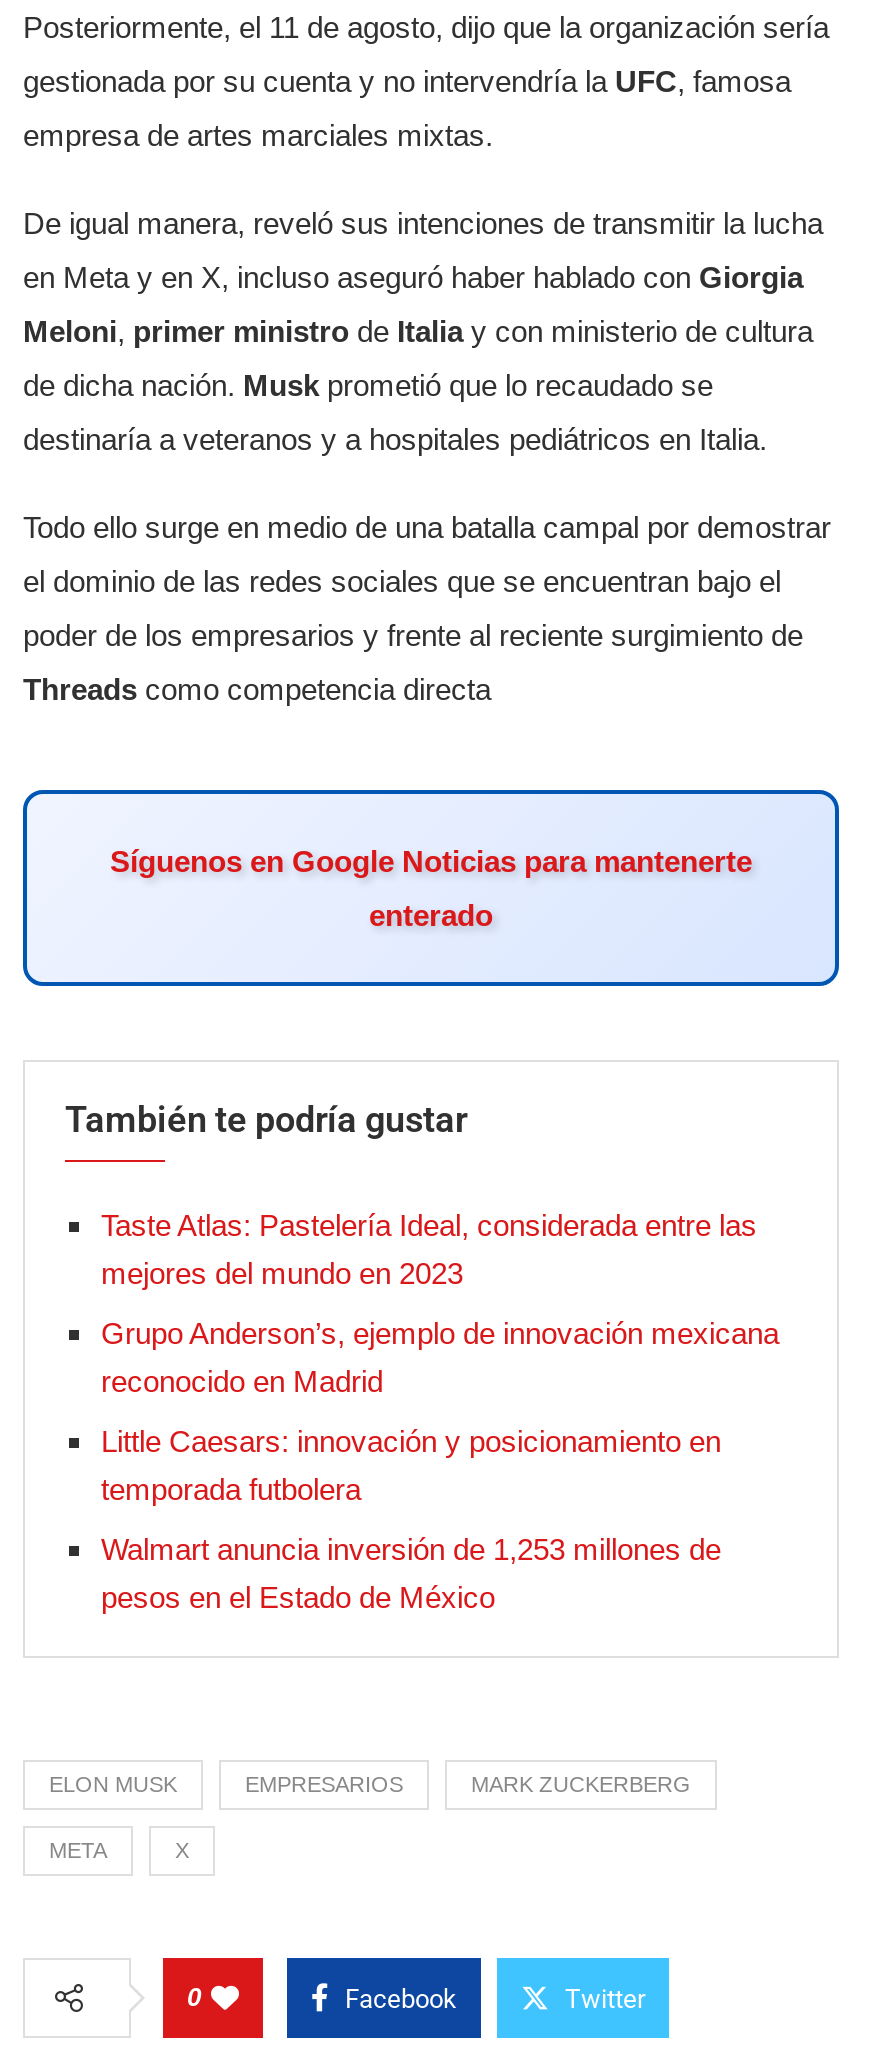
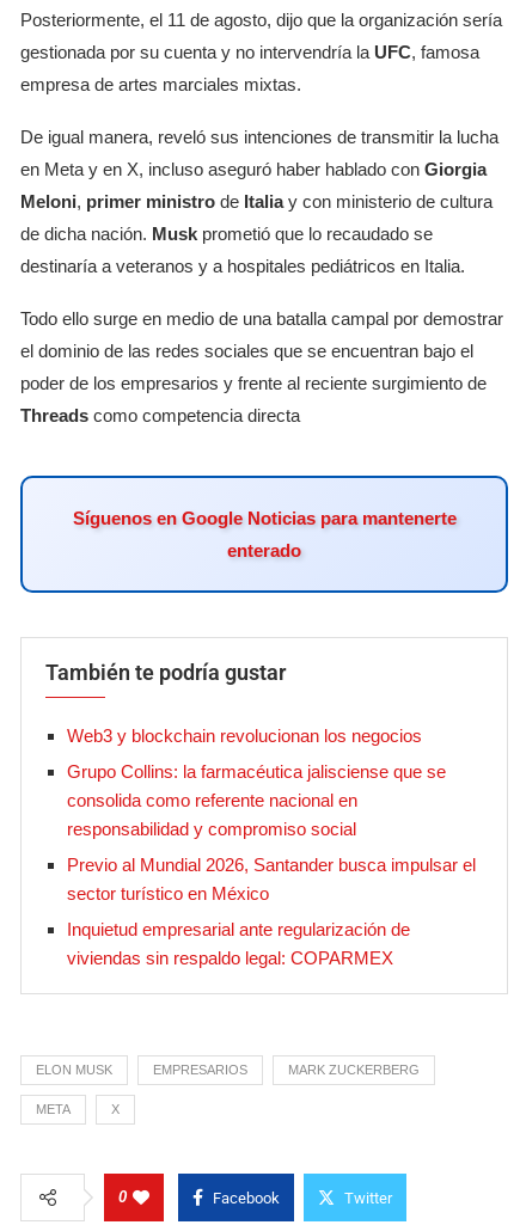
[101,1208,757,1290] Taste Atlas: Pastelería Ideal, considerada entre las | mejores del mundo en 2023 -> [67,725,422,746] Web3 y blockchain revolucionan los negocios
[101,1316,779,1398] Grupo Anderson’s, ejemplo de innovación mexicana | reconocido en Madrid -> [67,761,446,839] Grupo Collins: la farmacéutica jalisciense que se | consolida como referente nacional en | responsabilidad y compromiso social
[101,1424,721,1506] Little Caesars: innovación y posicionamiento en | temporada futbolera -> [67,854,476,903] Previo al Mundial 2026, Santander busca impulsar el | sector turístico en México
[101,1532,721,1614] Walmart anuncia inversión de 1,253 millones de | pesos en el Estado de México -> [67,919,410,968] Inquietud empresarial ante regularización de | viviendas sin respaldo legal: COPARMEX

